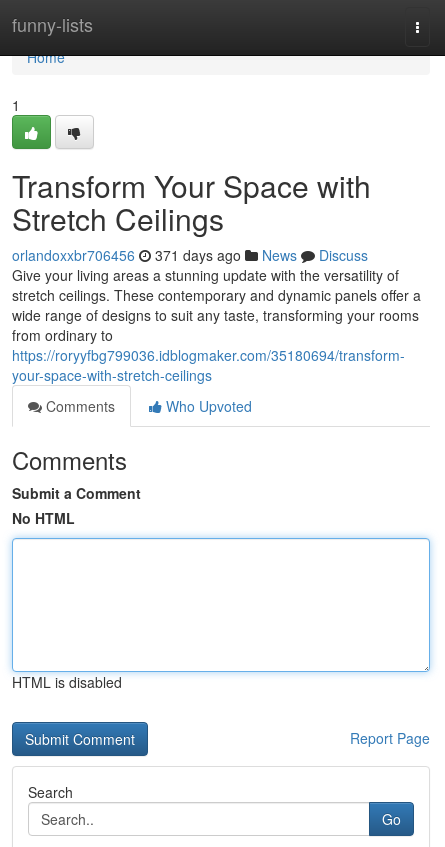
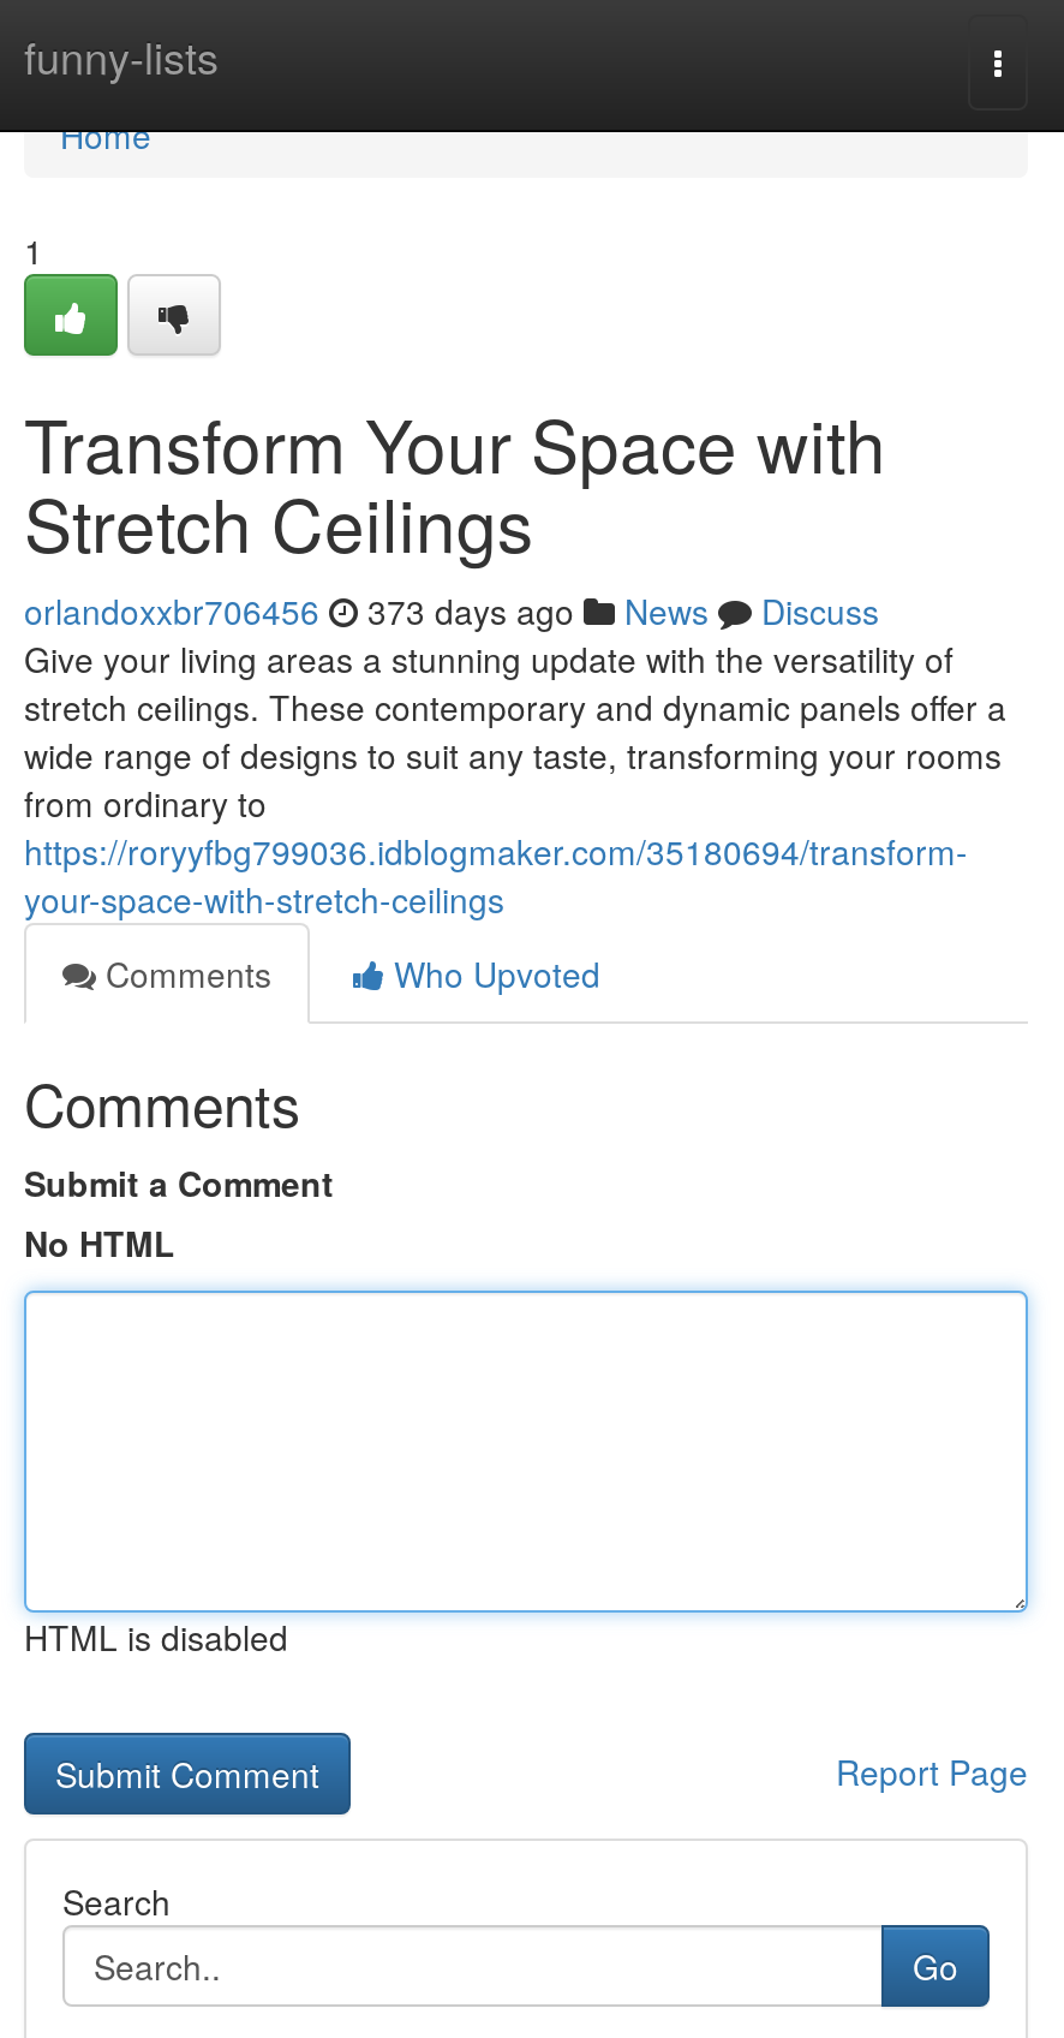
[12,245,368,265] orlandoxxbr706456 371 days ago News Discuss -> [24,586,879,634] orlandoxxbr706456 373 days ago News Discuss

